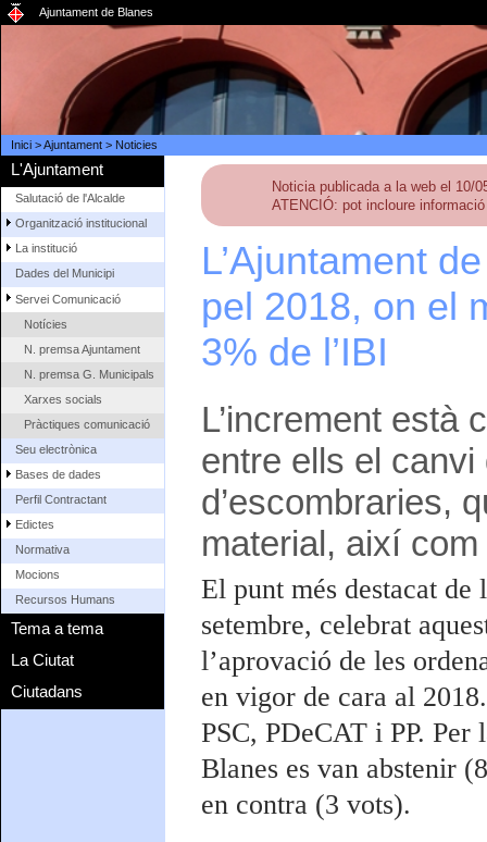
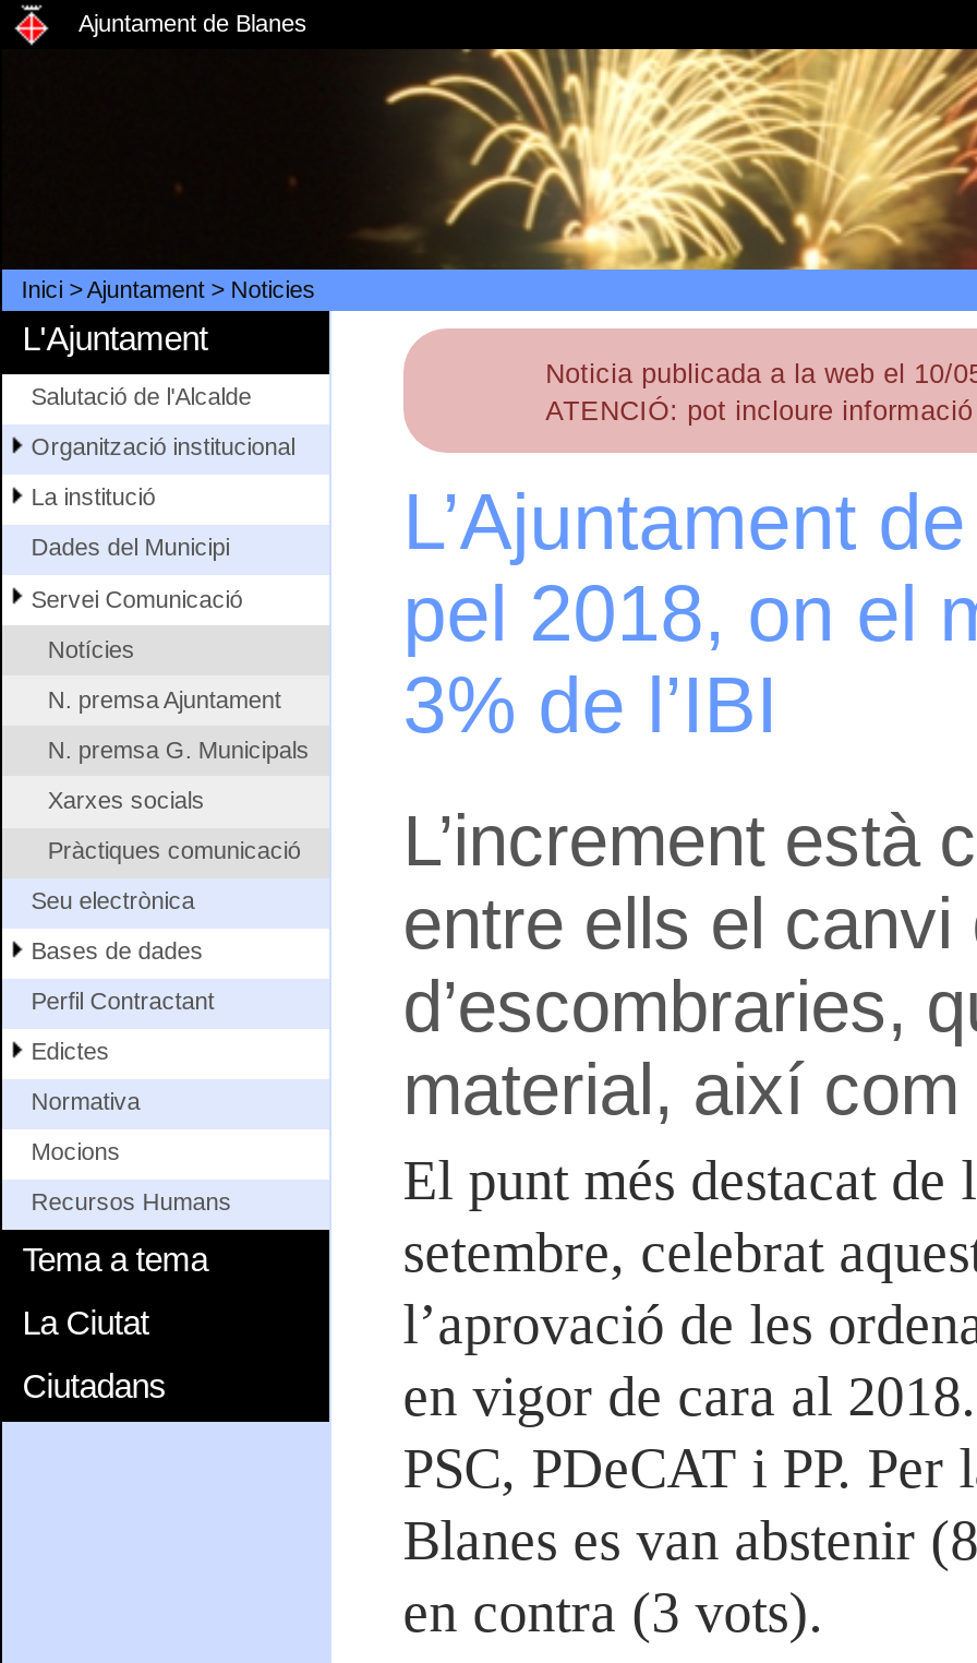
[3,24,484,136] [image] -> [7,47,970,272] [image]

